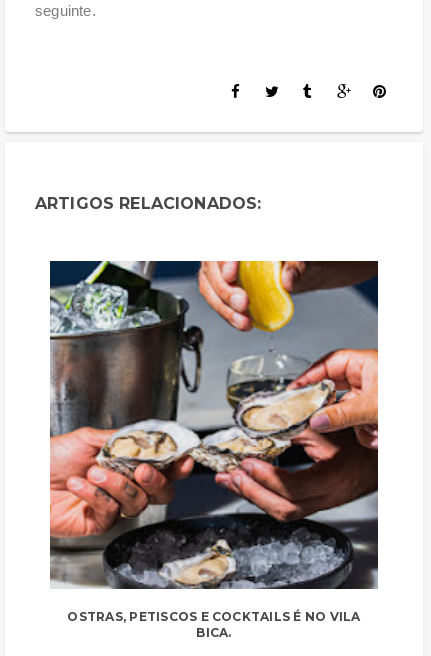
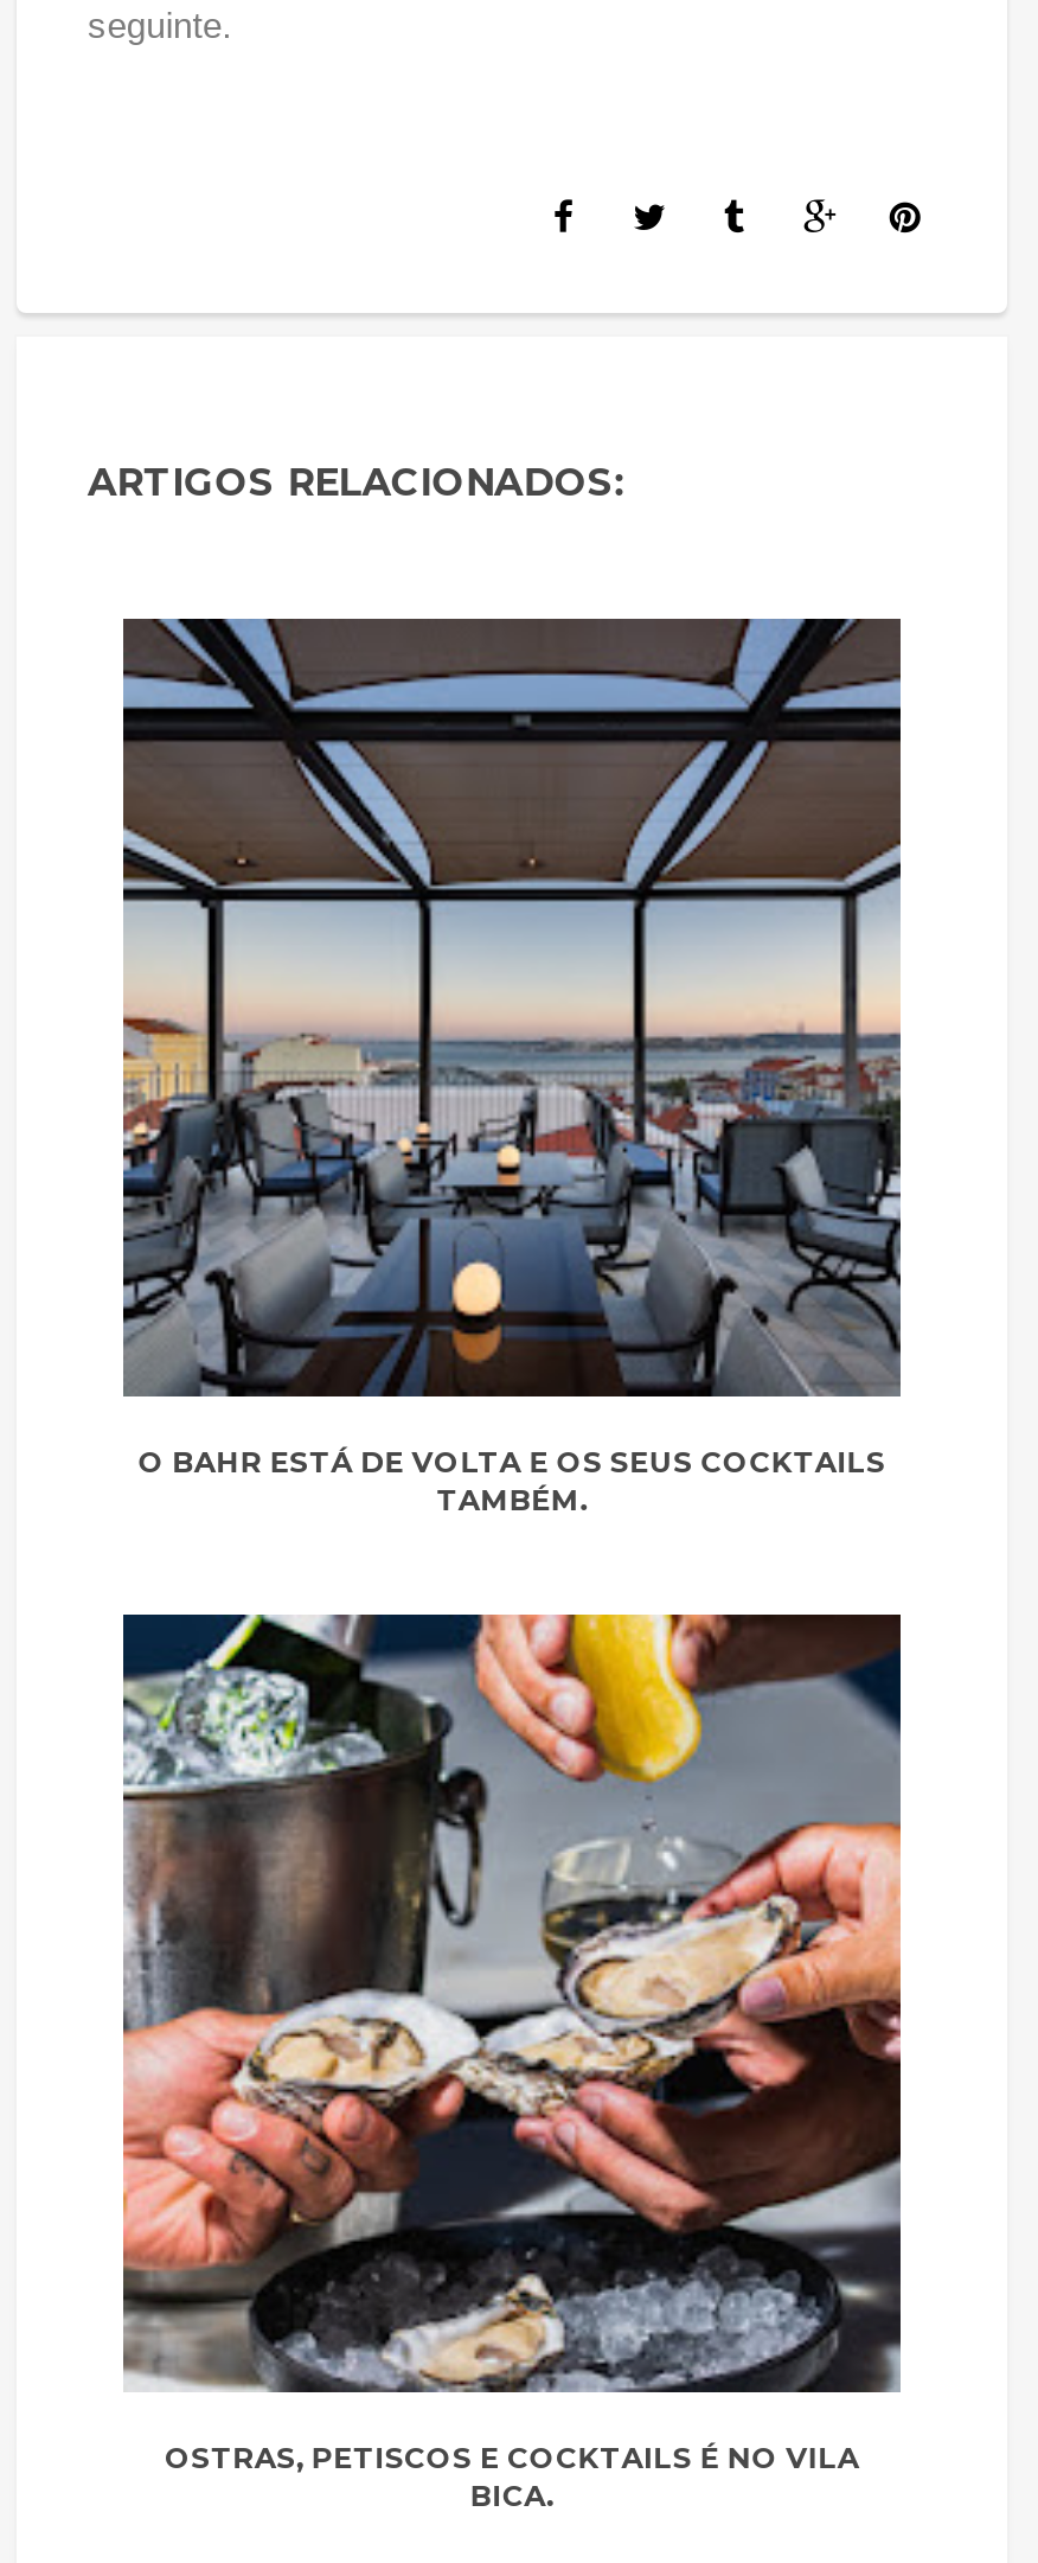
none -> [121,616,903,1518] [image] | O BAHR ESTÁ DE VOLTA E OS SEUS COCKTAILS | TAMBÉM.

